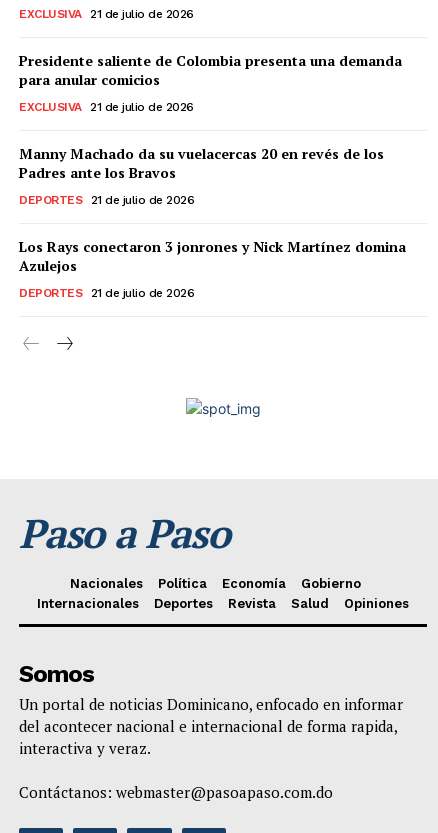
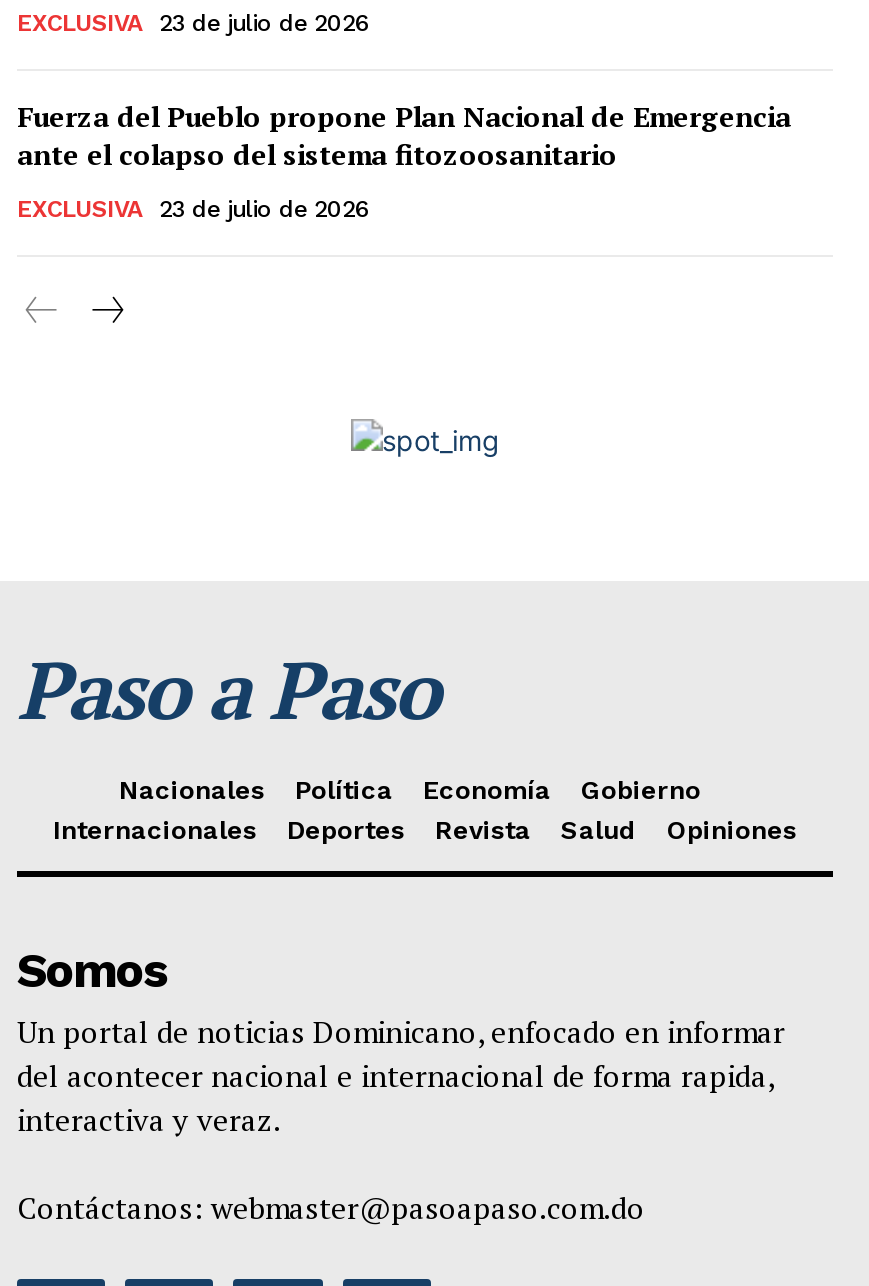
[19,7,193,21] EXCLUSIVA 21 de julio de 2026 -> [17,9,370,37] EXCLUSIVA 23 de julio de 2026
[19,51,402,89] Presidente saliente de Colombia presenta una demanda | para anular comicios -> [17,97,791,173] Fuerza del Pueblo propone Plan Nacional de Emergencia | ante el colapso del sistema fitozoosanitario
[19,100,406,300] 21 de julio de 2026 | Manny Machado da su vuelacercas 20 en revés de los | Padres ante los Bravos | DEPORTES | 21 de julio de 2026 | Los Rays conectaron 3 jonrones y Nick Martínez domina | Azulejos | DEPORTES | 21 de julio de 2026 -> [159,195,370,223] 23 de julio de 2026

